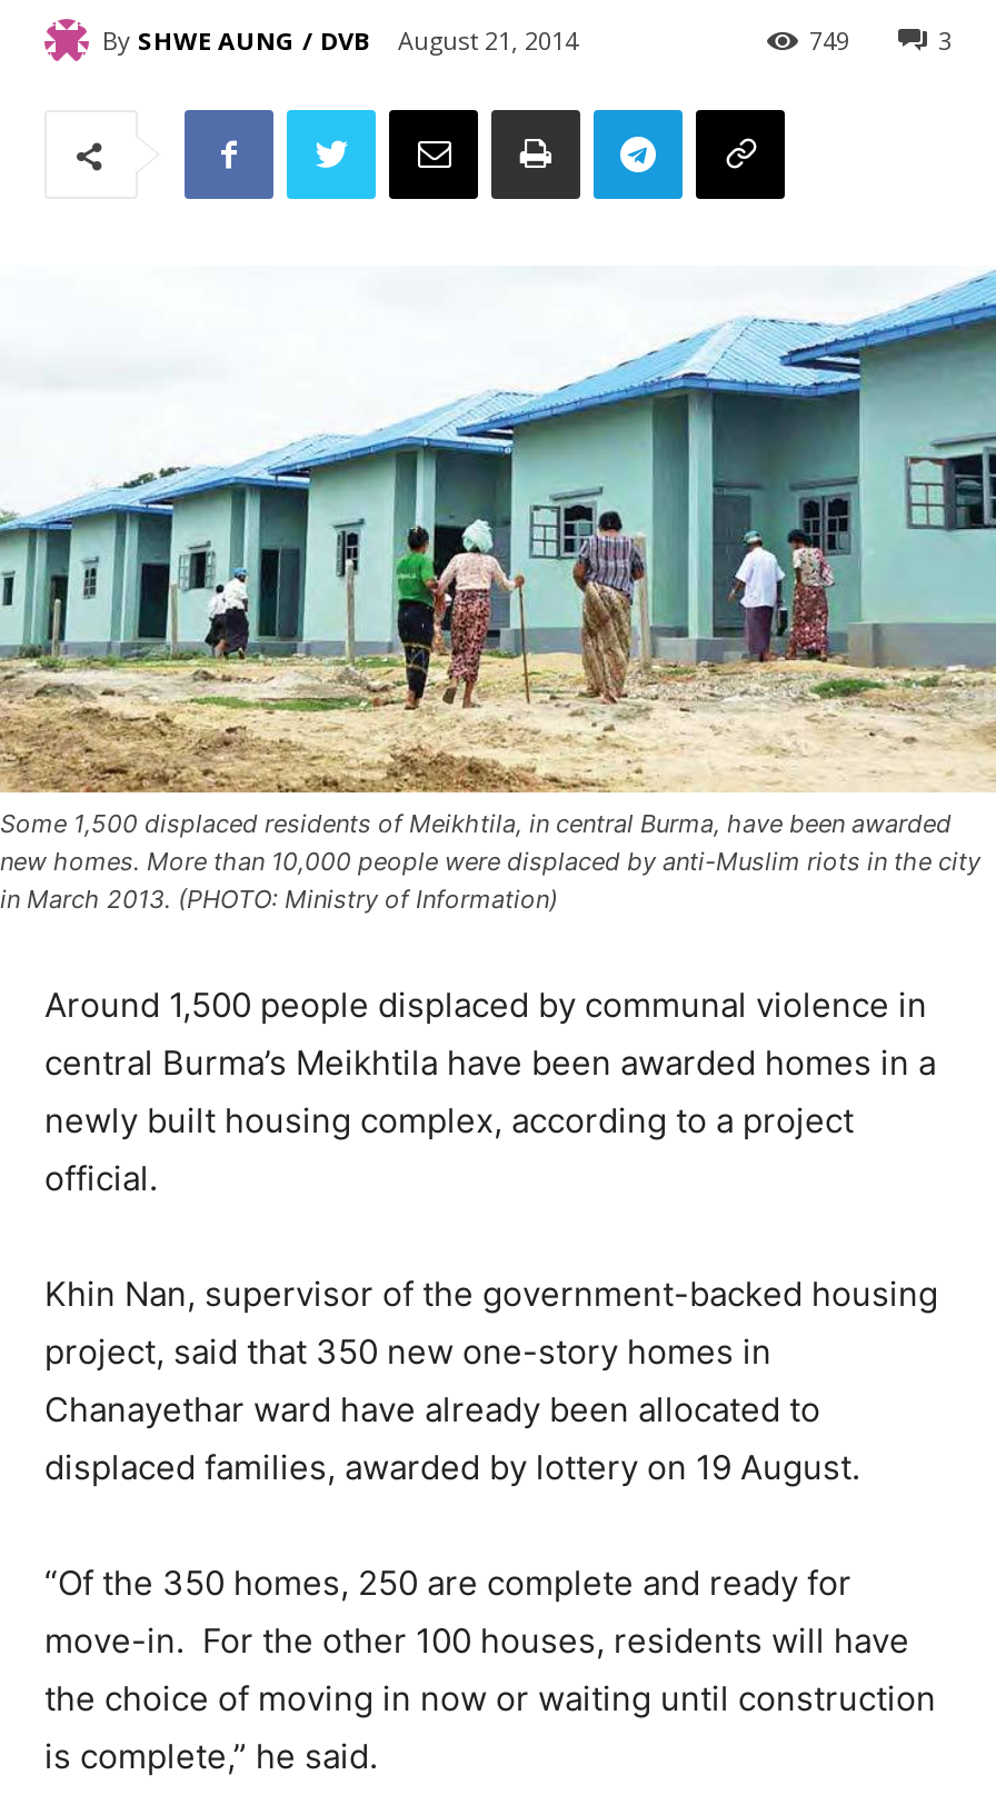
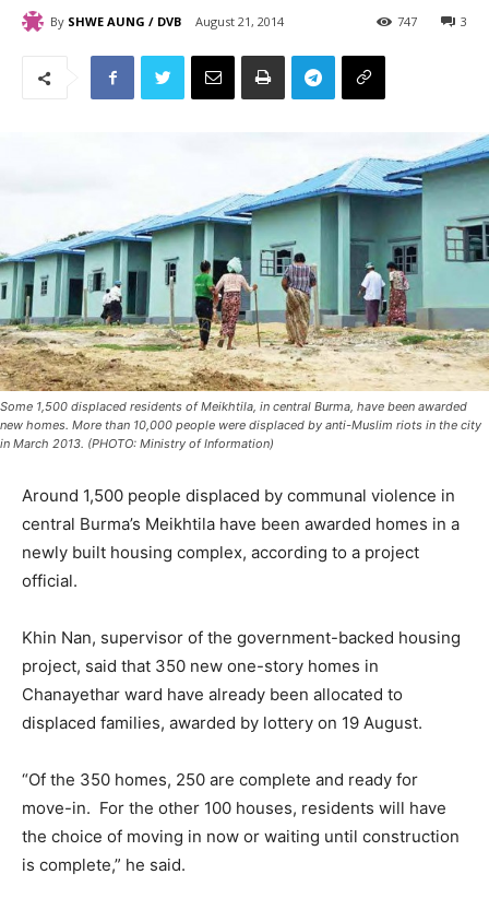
[809,24,849,57] 749 -> [397,13,417,30] 747

